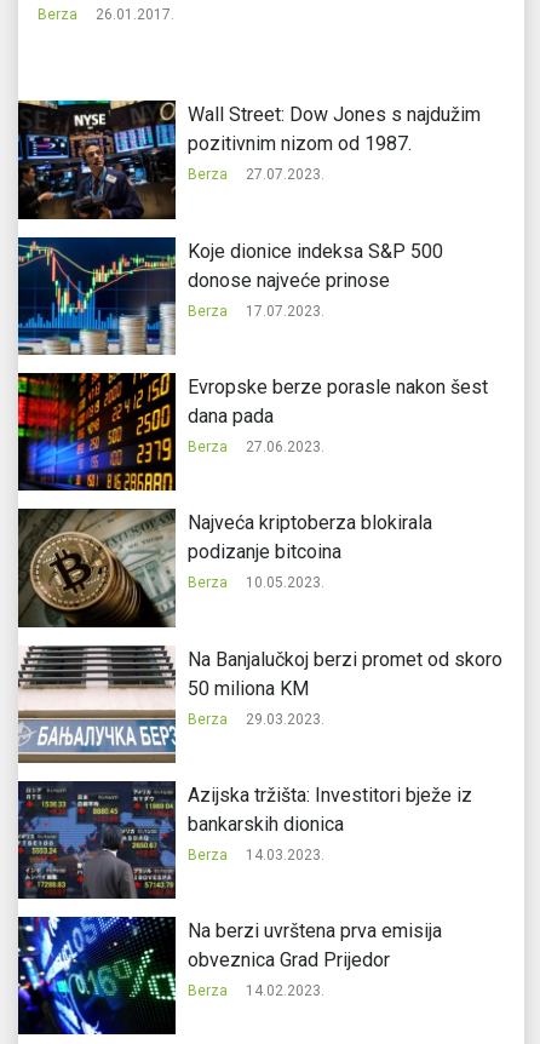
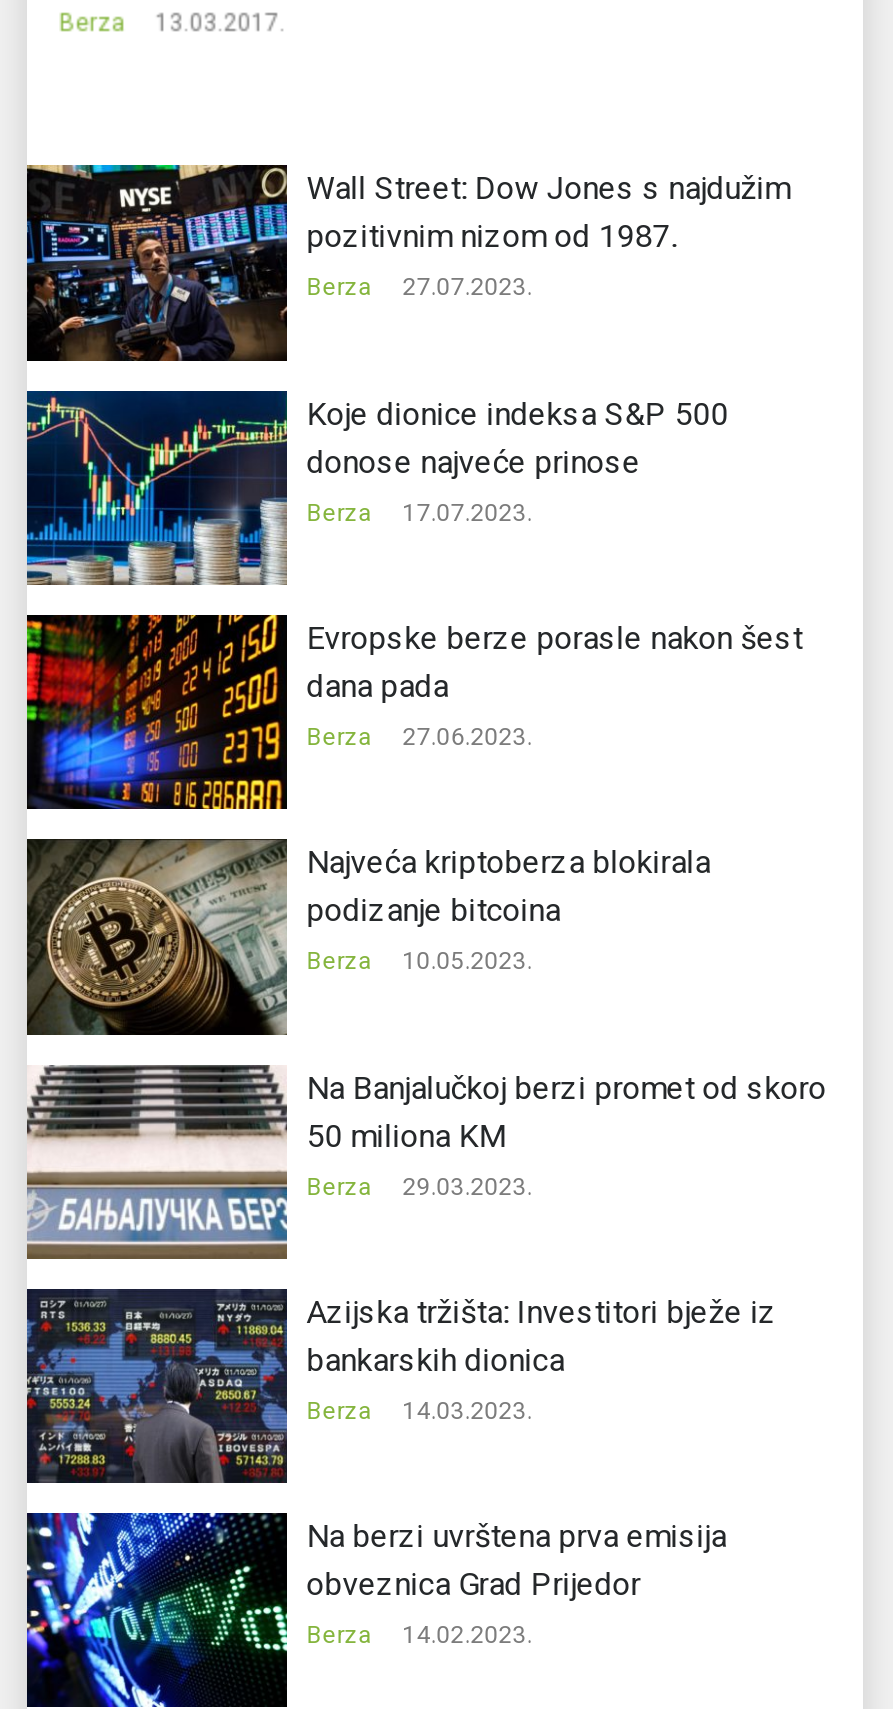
[38,7,174,24] Berza 26.01.2017. -> [59,10,285,38] Berza 13.03.2017.

